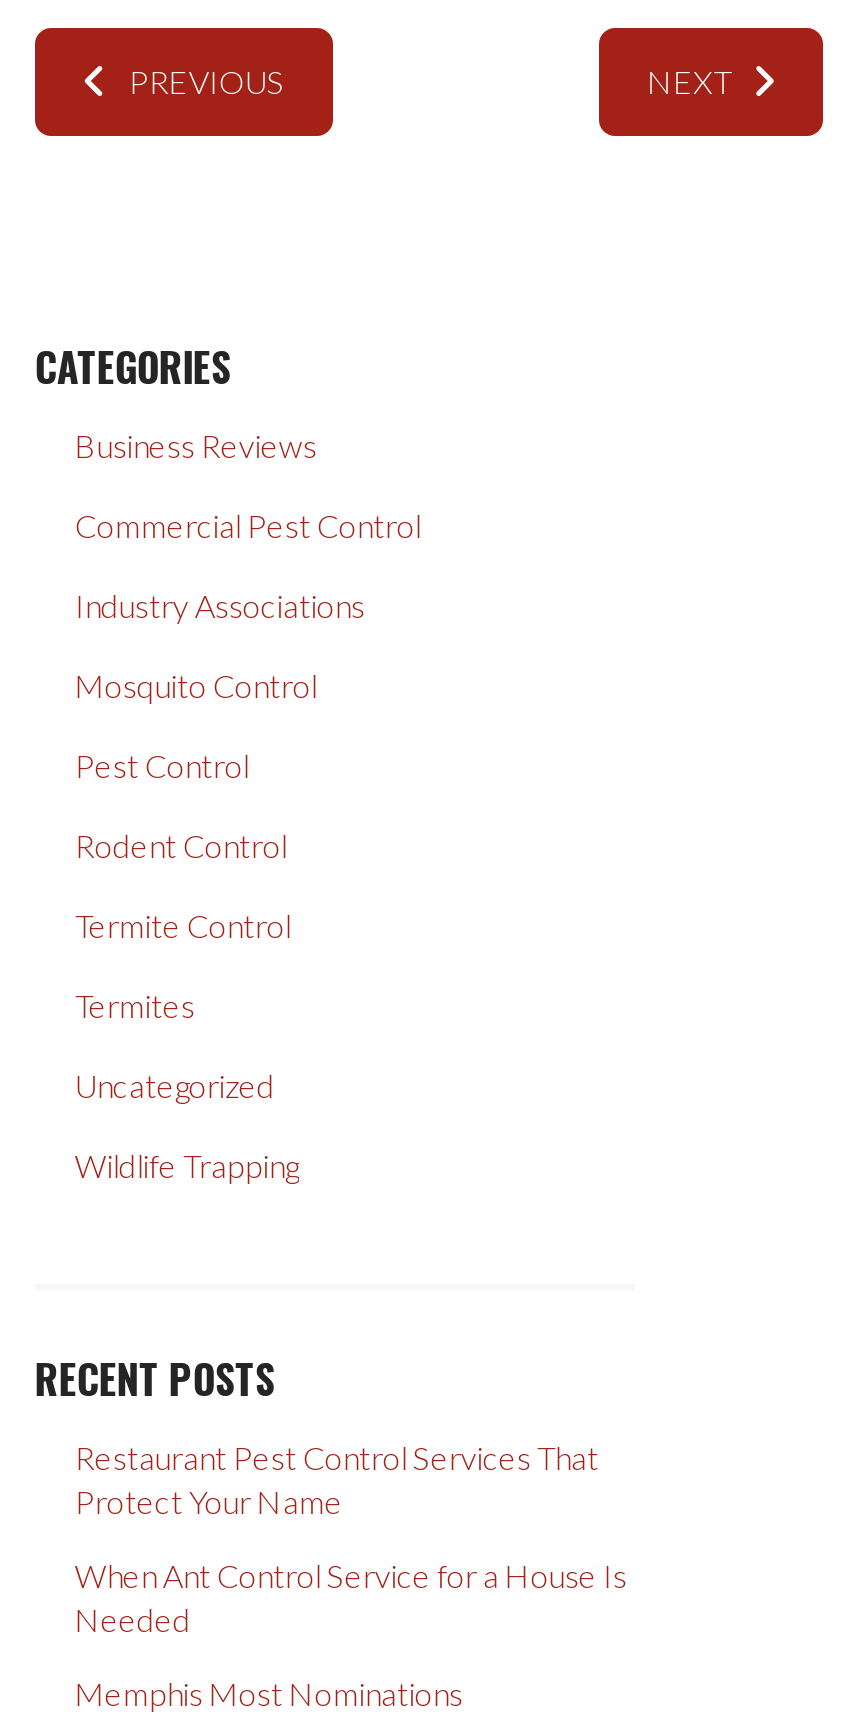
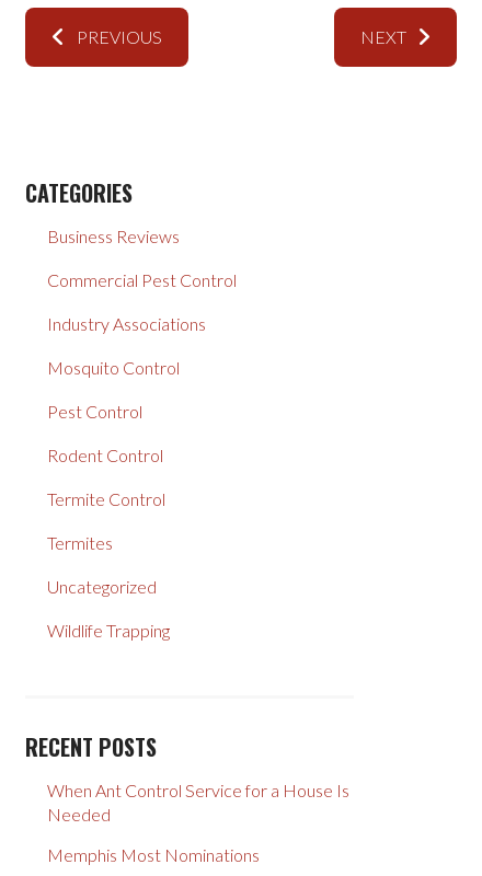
[75,1438,599,1520] Restaurant Pest Control Services That | Protect Your Name -> none

